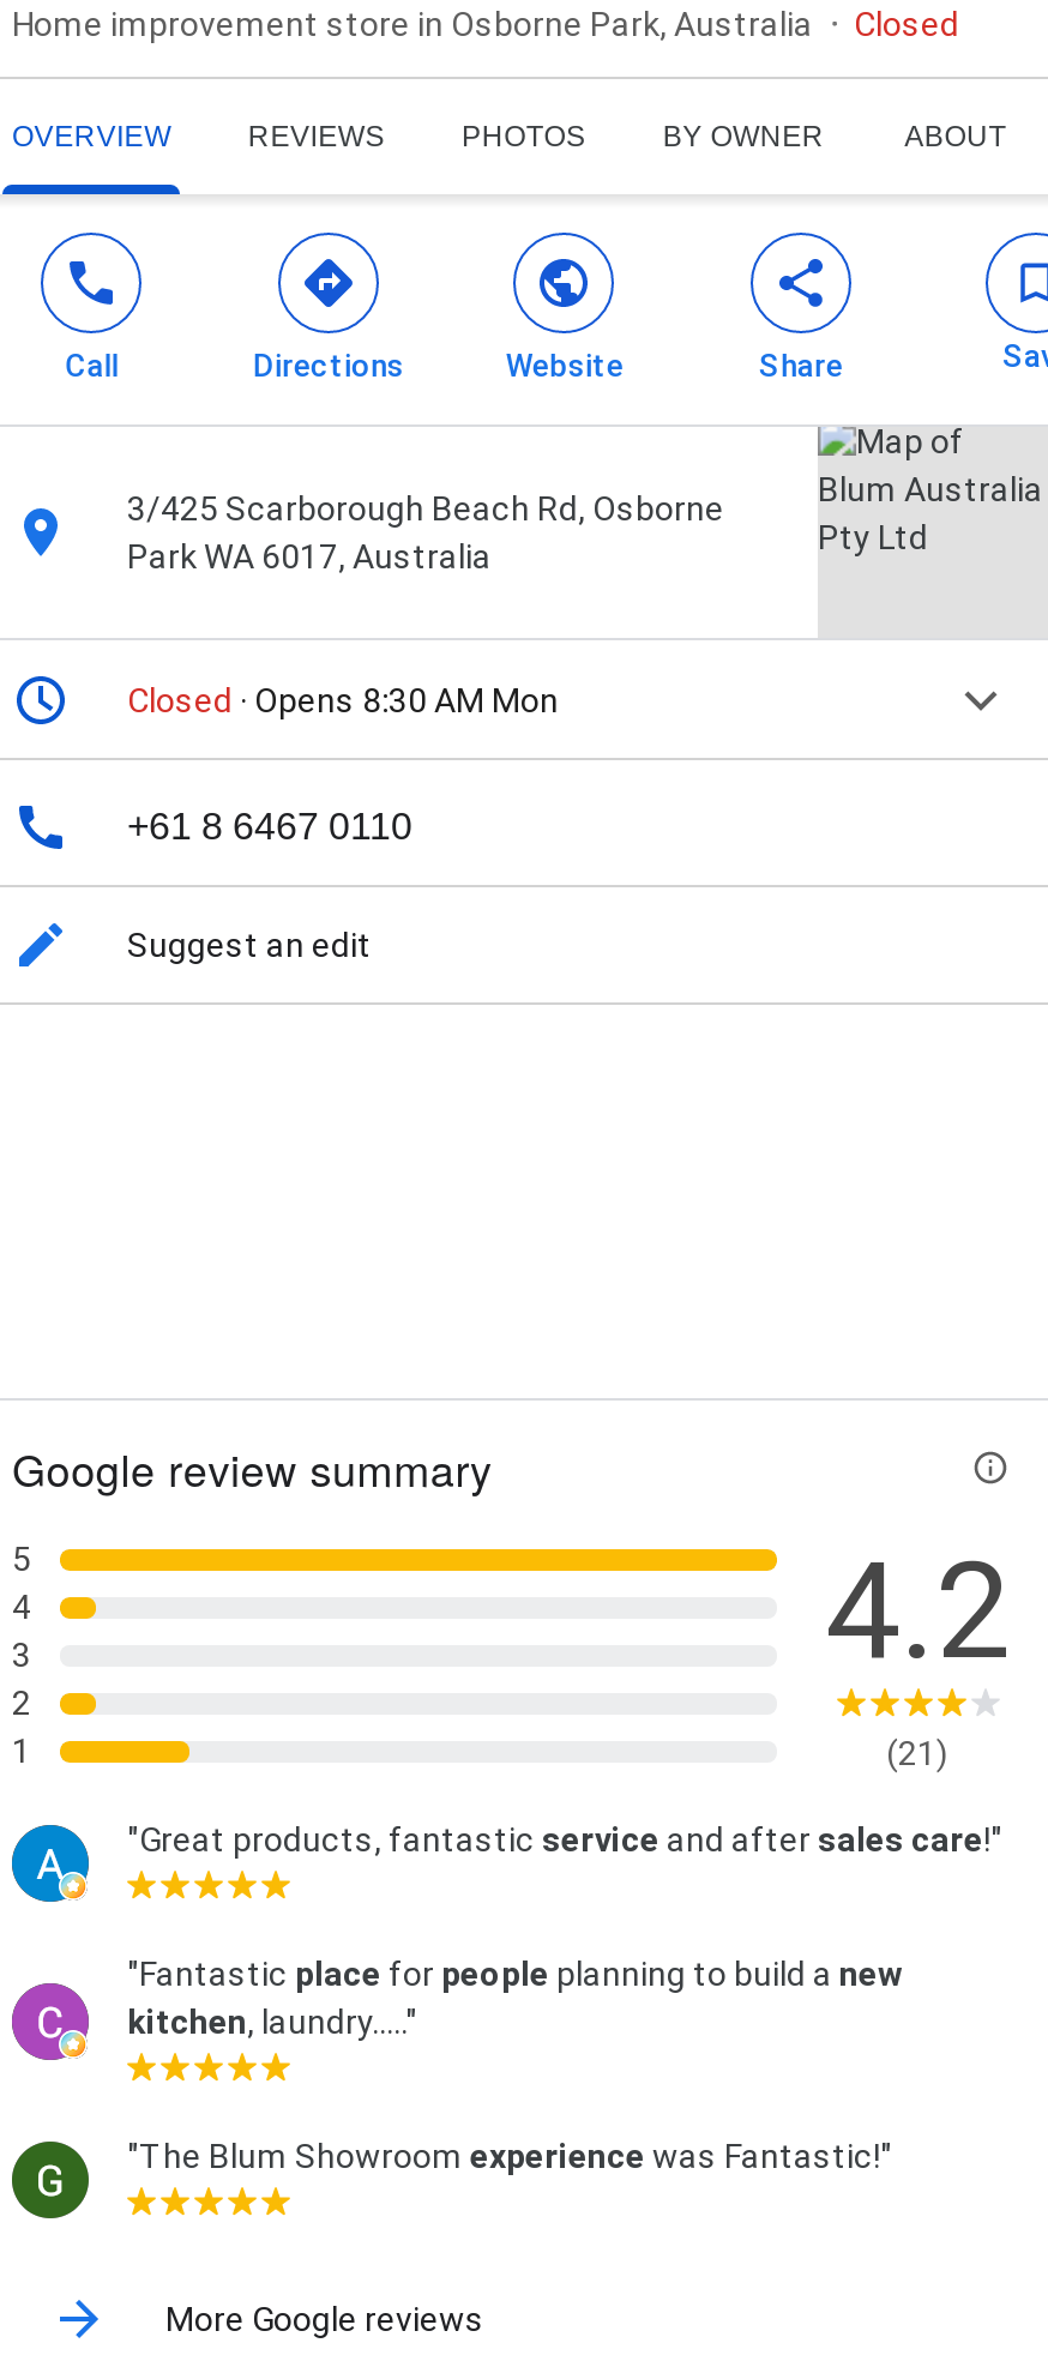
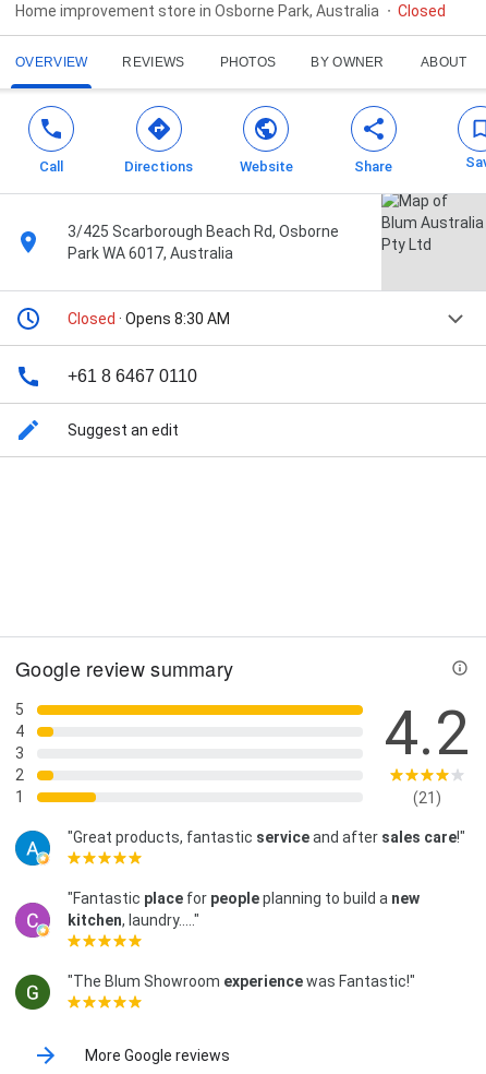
[127,682,559,720] Closed · Opens 8:30 AM Mon -> [68,310,230,328] Closed · Opens 8:30 AM

